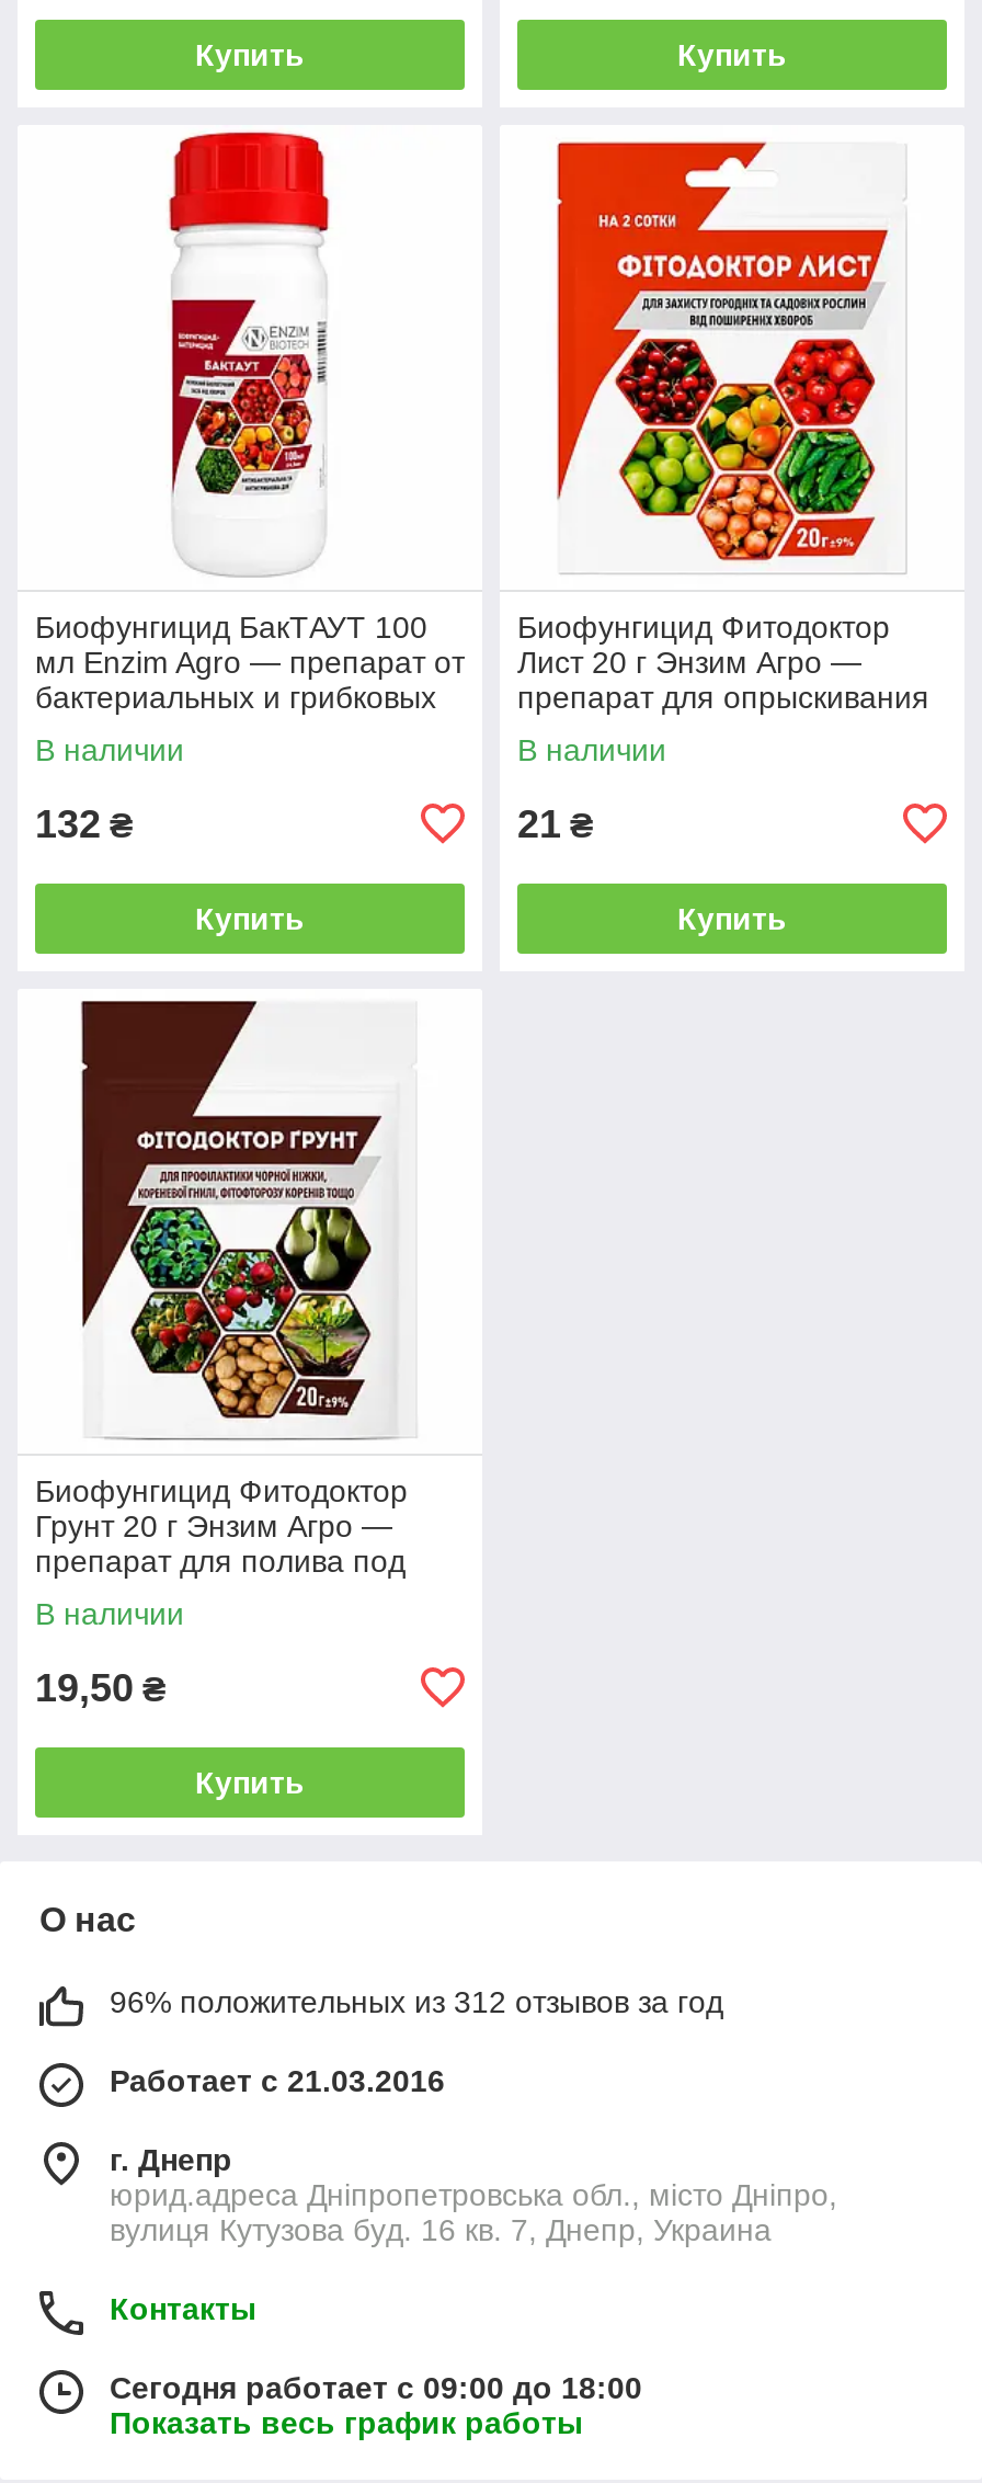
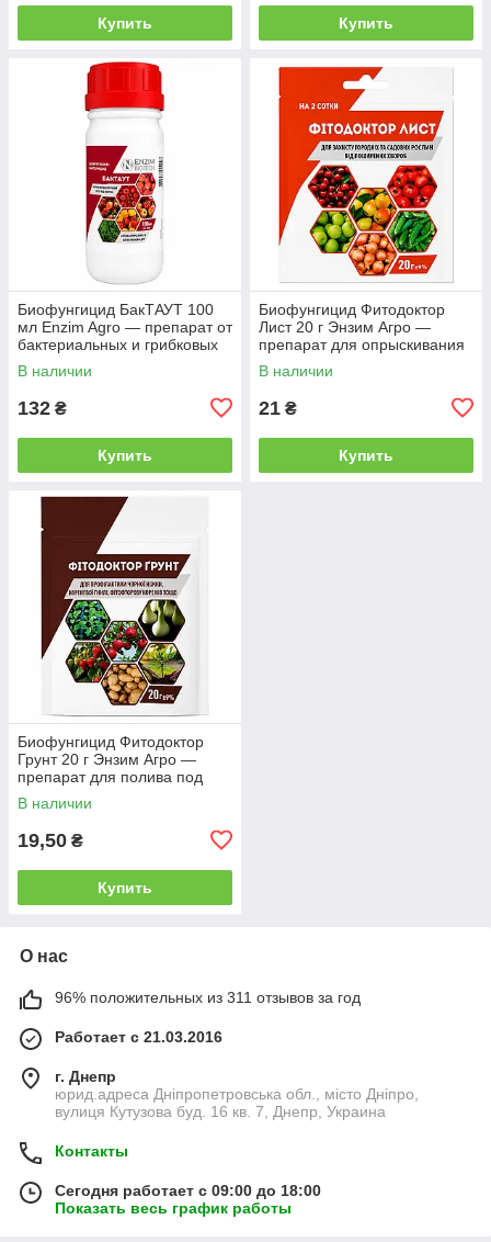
[110,1984,723,2019] 96% положительных из 312 отзывов за год -> [55,988,361,1006] 96% положительных из 311 отзывов за год

